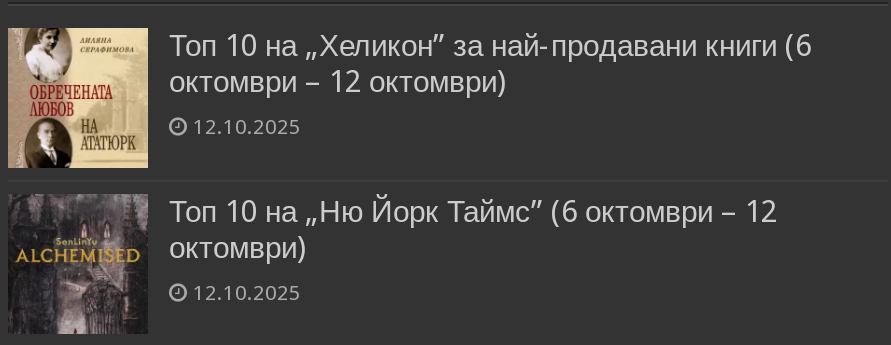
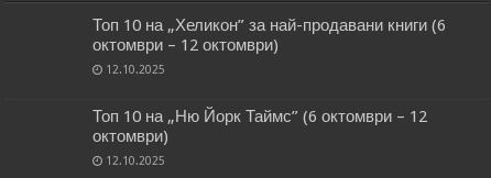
[6,26,150,170] [image] -> none
[10,192,150,336] [image] -> none

